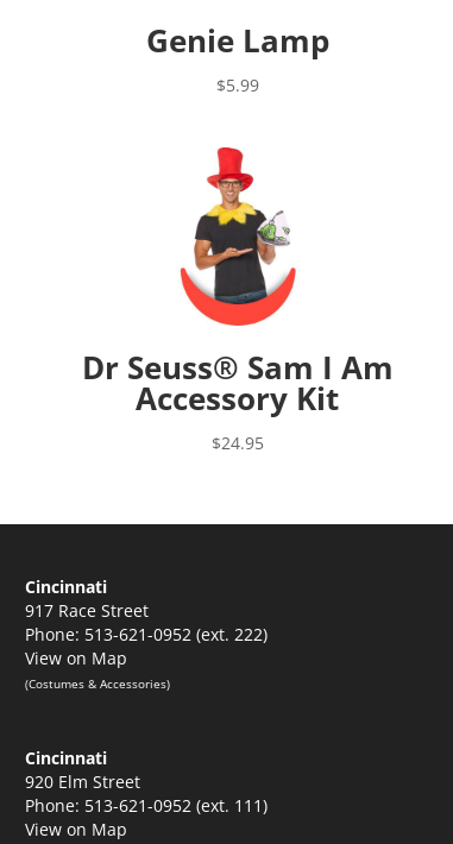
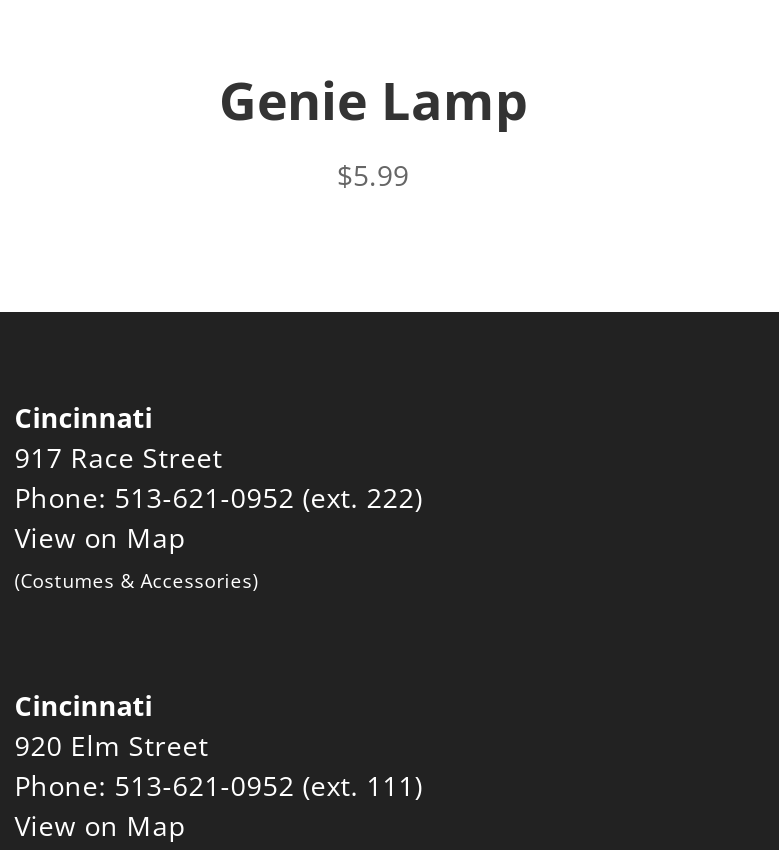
[82,146,394,454] [image] | Dr Seuss® Sam I Am | Accessory Kit | $24.95 -> none

